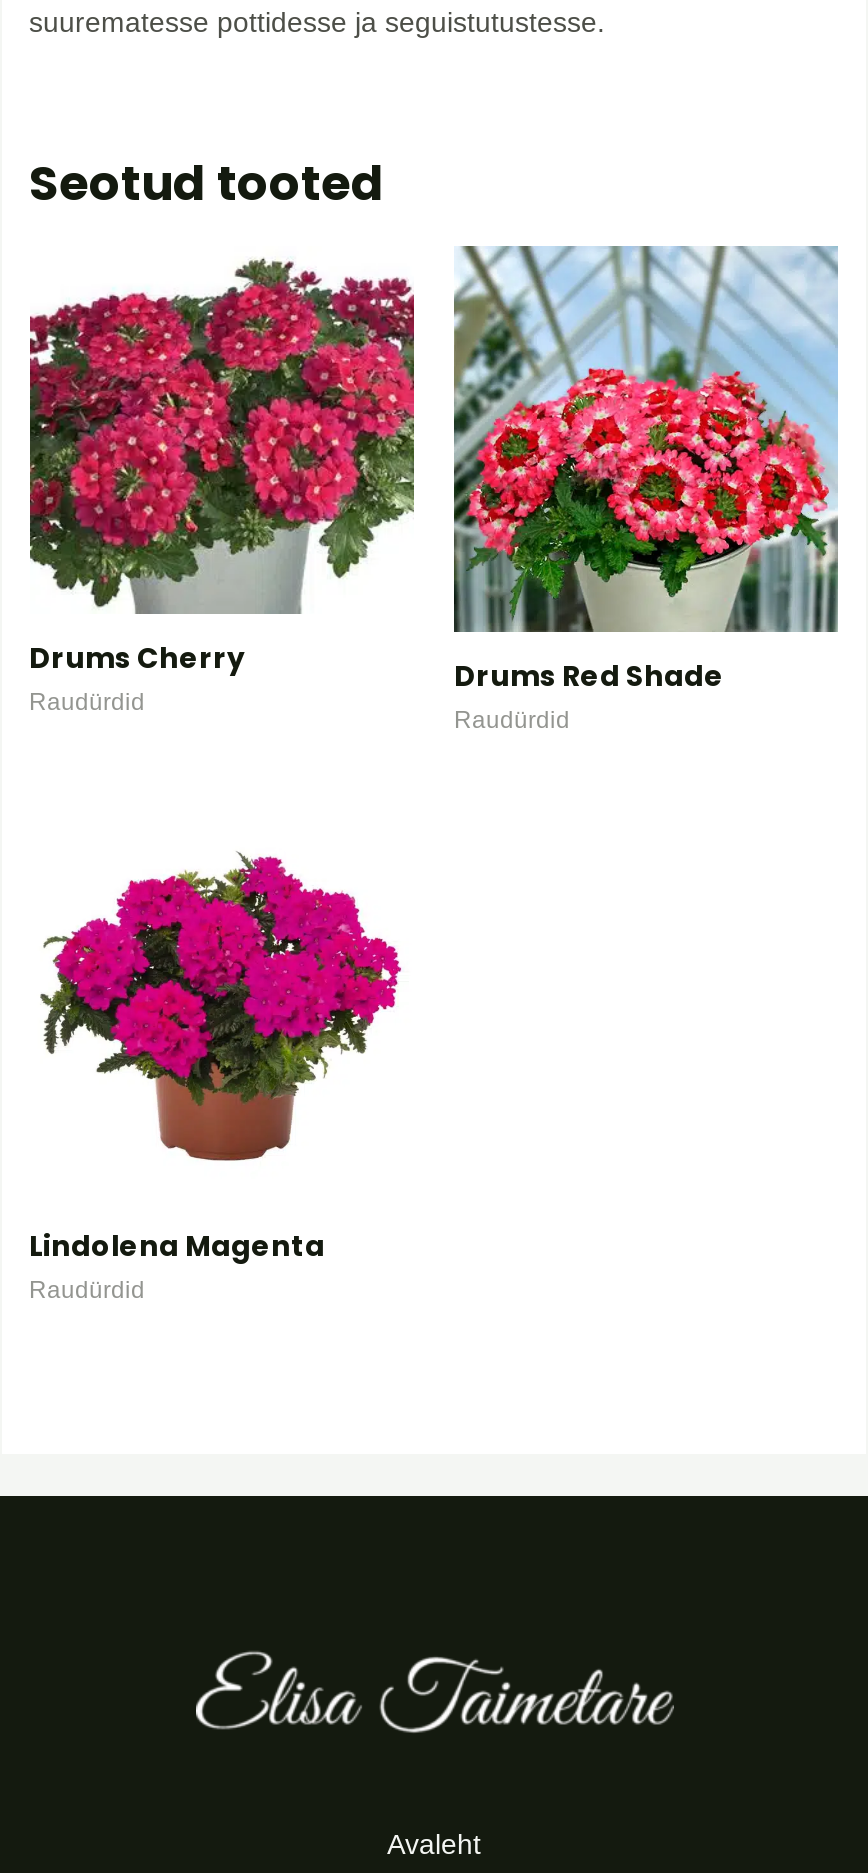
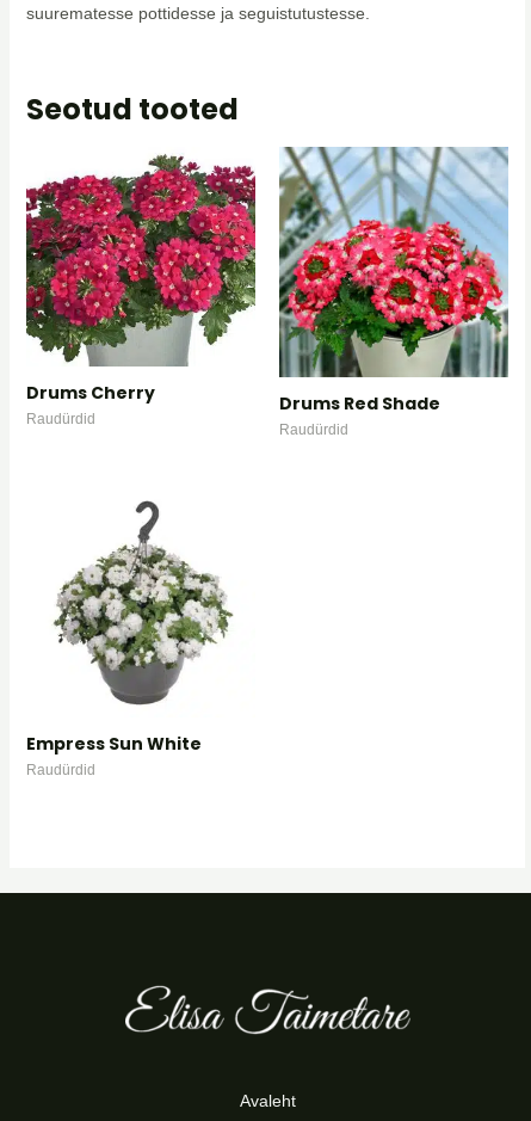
[29,840,402,1267] [image] | Lindolena Magenta -> [26,500,247,756] [image] | Empress Sun White

